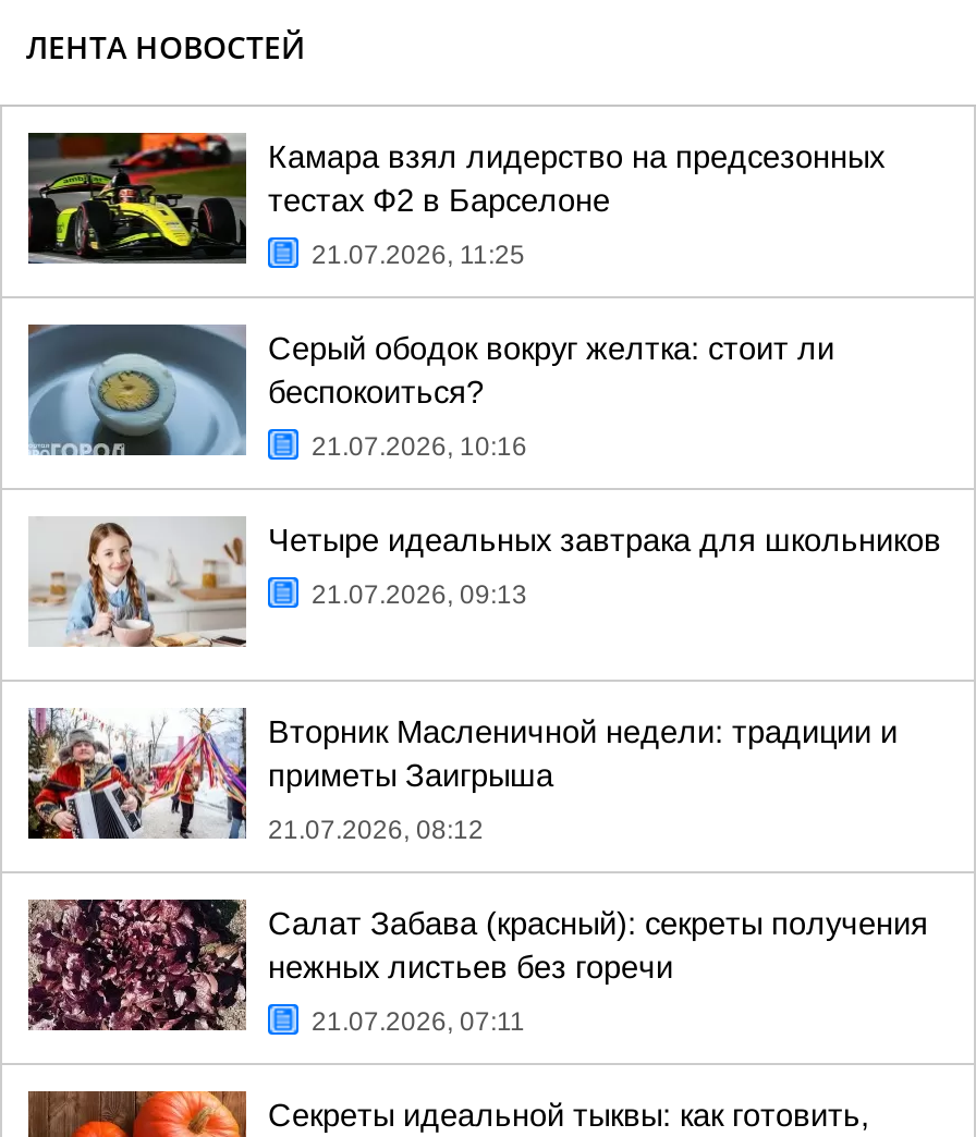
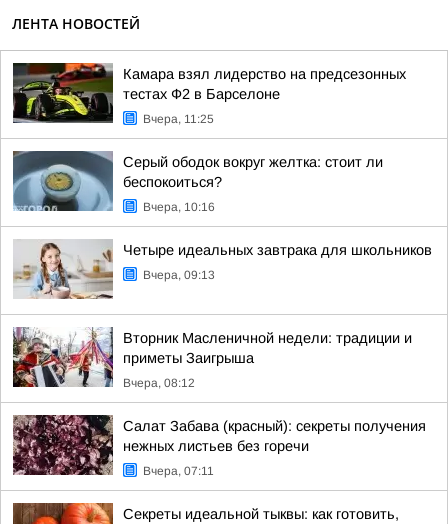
[312,240,525,270] 21.07.2026, 11:25 -> [143,112,214,126] Вчера, 11:25
[312,431,527,462] 21.07.2026, 10:16 -> [143,200,215,214] Вчера, 10:16
[312,579,527,610] 21.07.2026, 09:13 -> [143,268,215,282] Вчера, 09:13
[268,815,484,845] 21.07.2026, 08:12 -> [123,376,195,390] Вчера, 08:12
[312,1006,525,1037] 21.07.2026, 07:11 -> [143,464,214,478] Вчера, 07:11

